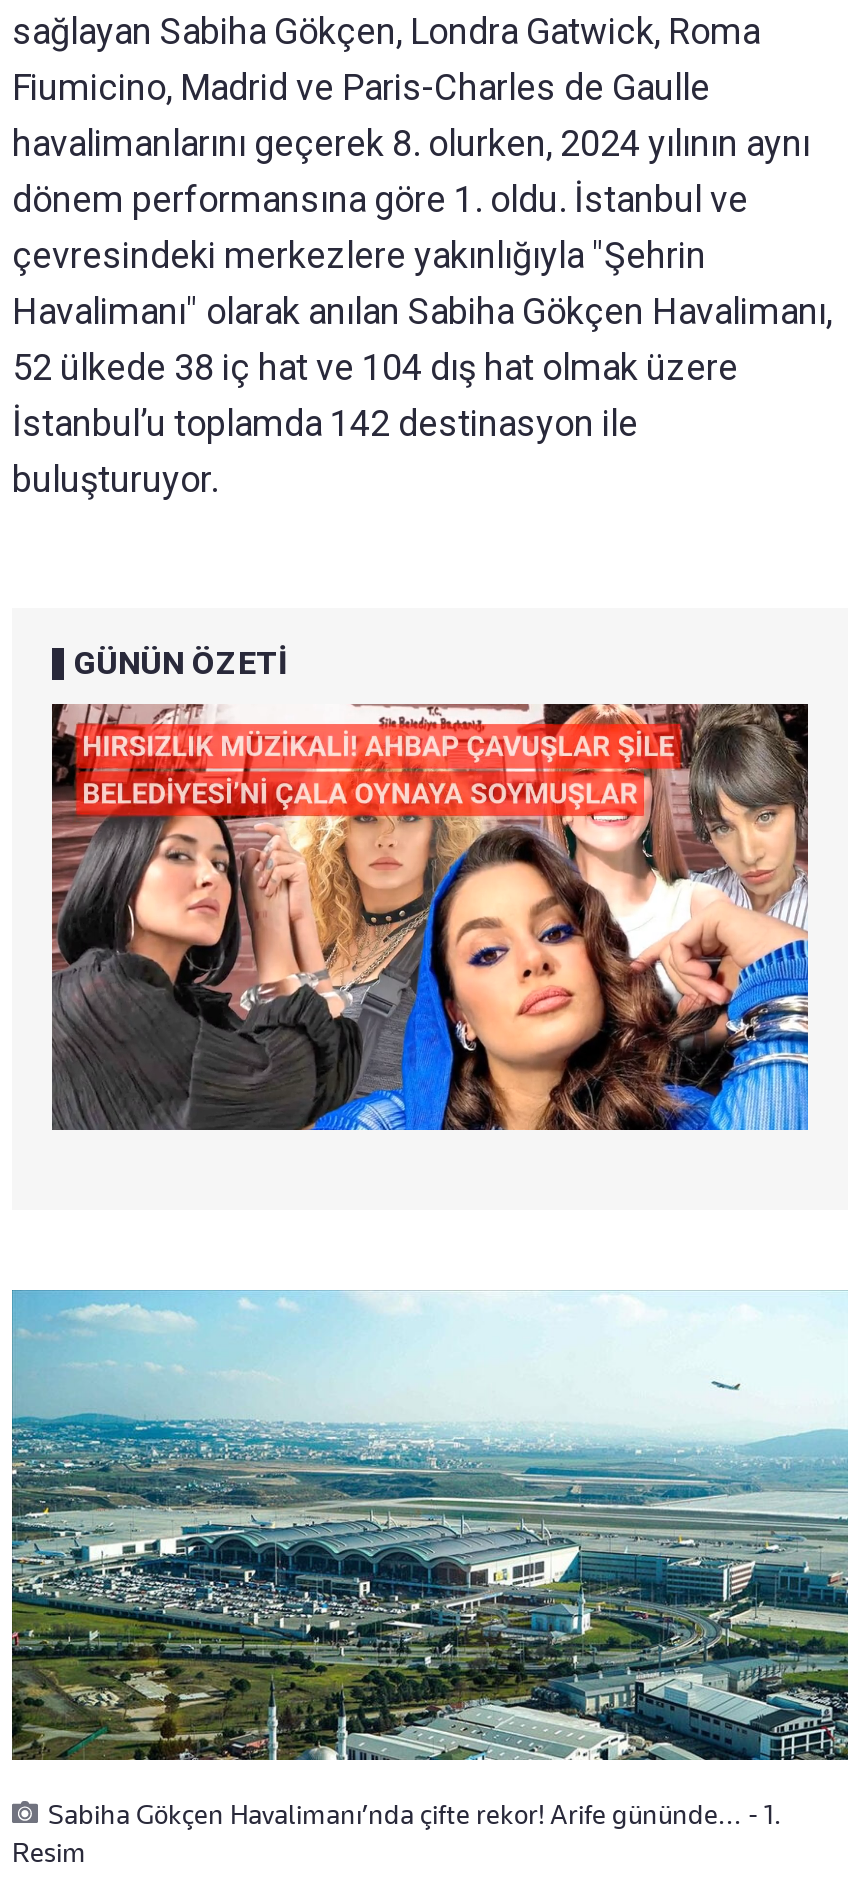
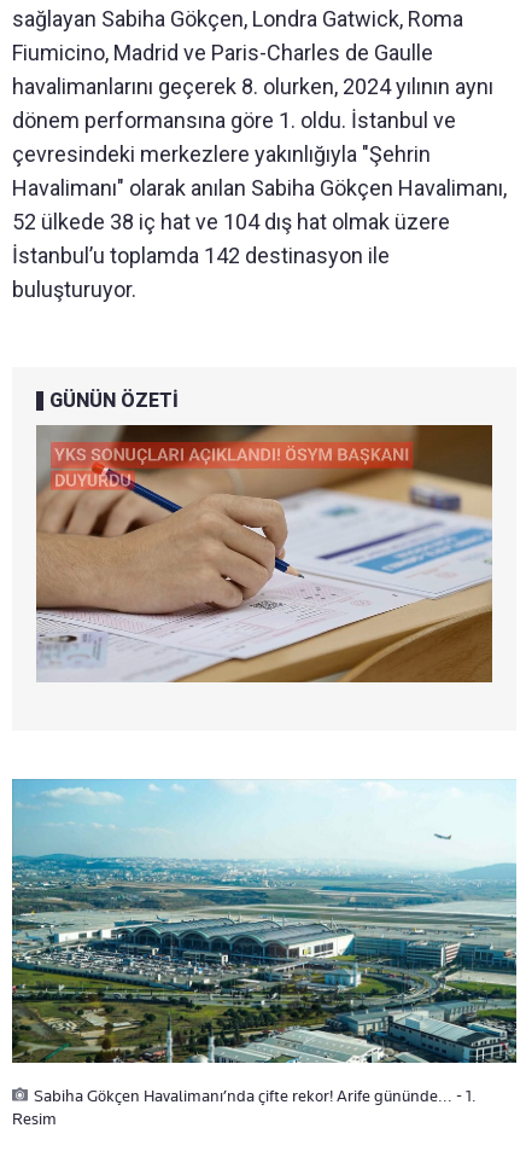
[52,702,810,1132] [image] -> [36,424,493,684] [image]

